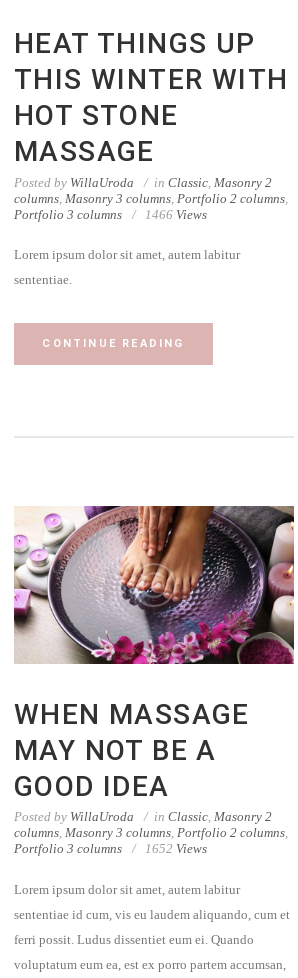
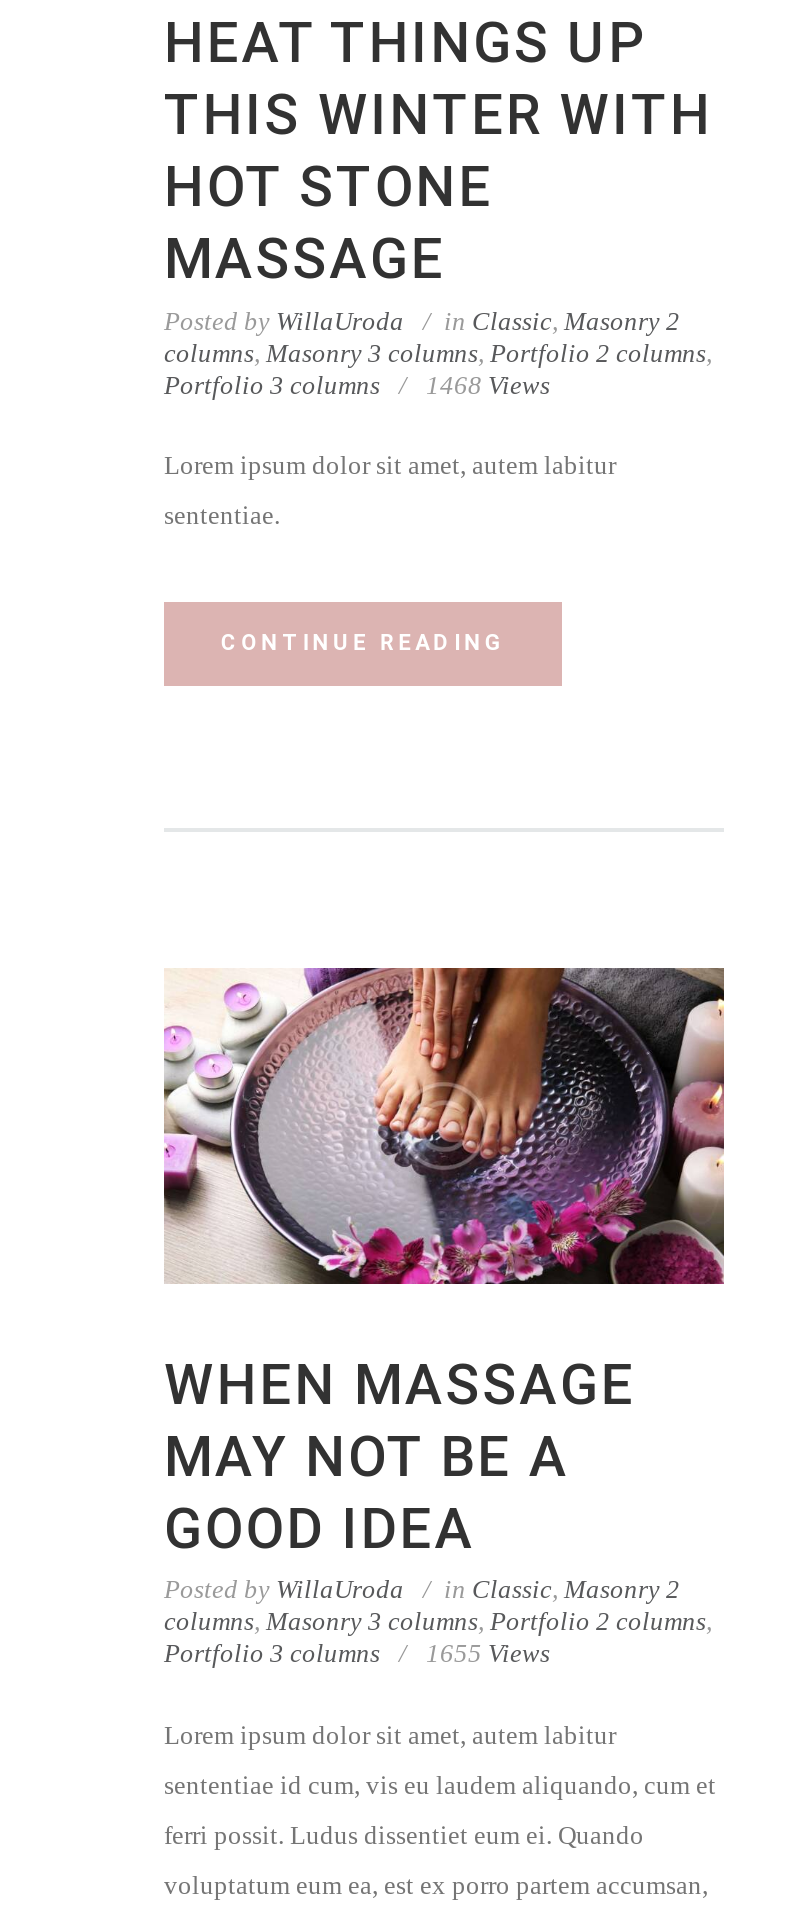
[14,207,207,222] Portfolio 3 columns 1466 Views -> [164,369,550,399] Portfolio 3 columns 1468 Views
[14,841,207,856] Portfolio 3 columns 1652 Views -> [164,1639,550,1669] Portfolio 3 columns 1655 Views

